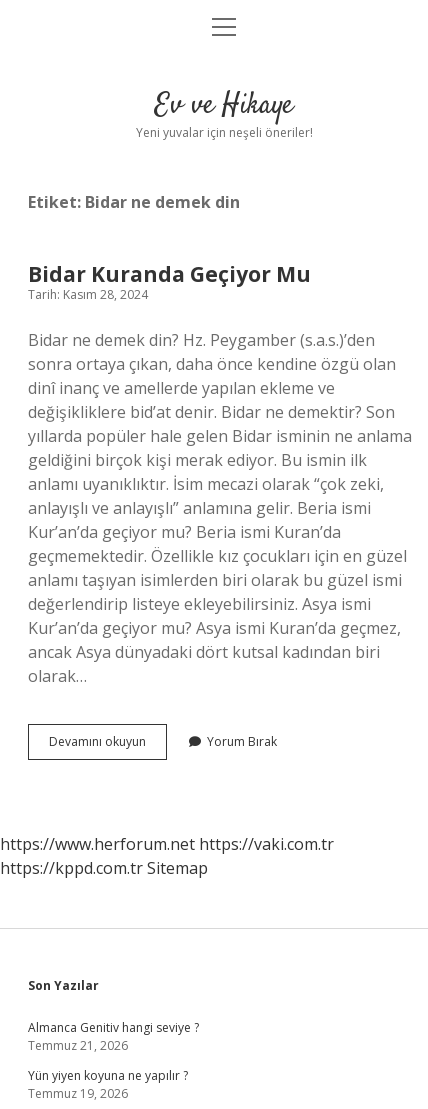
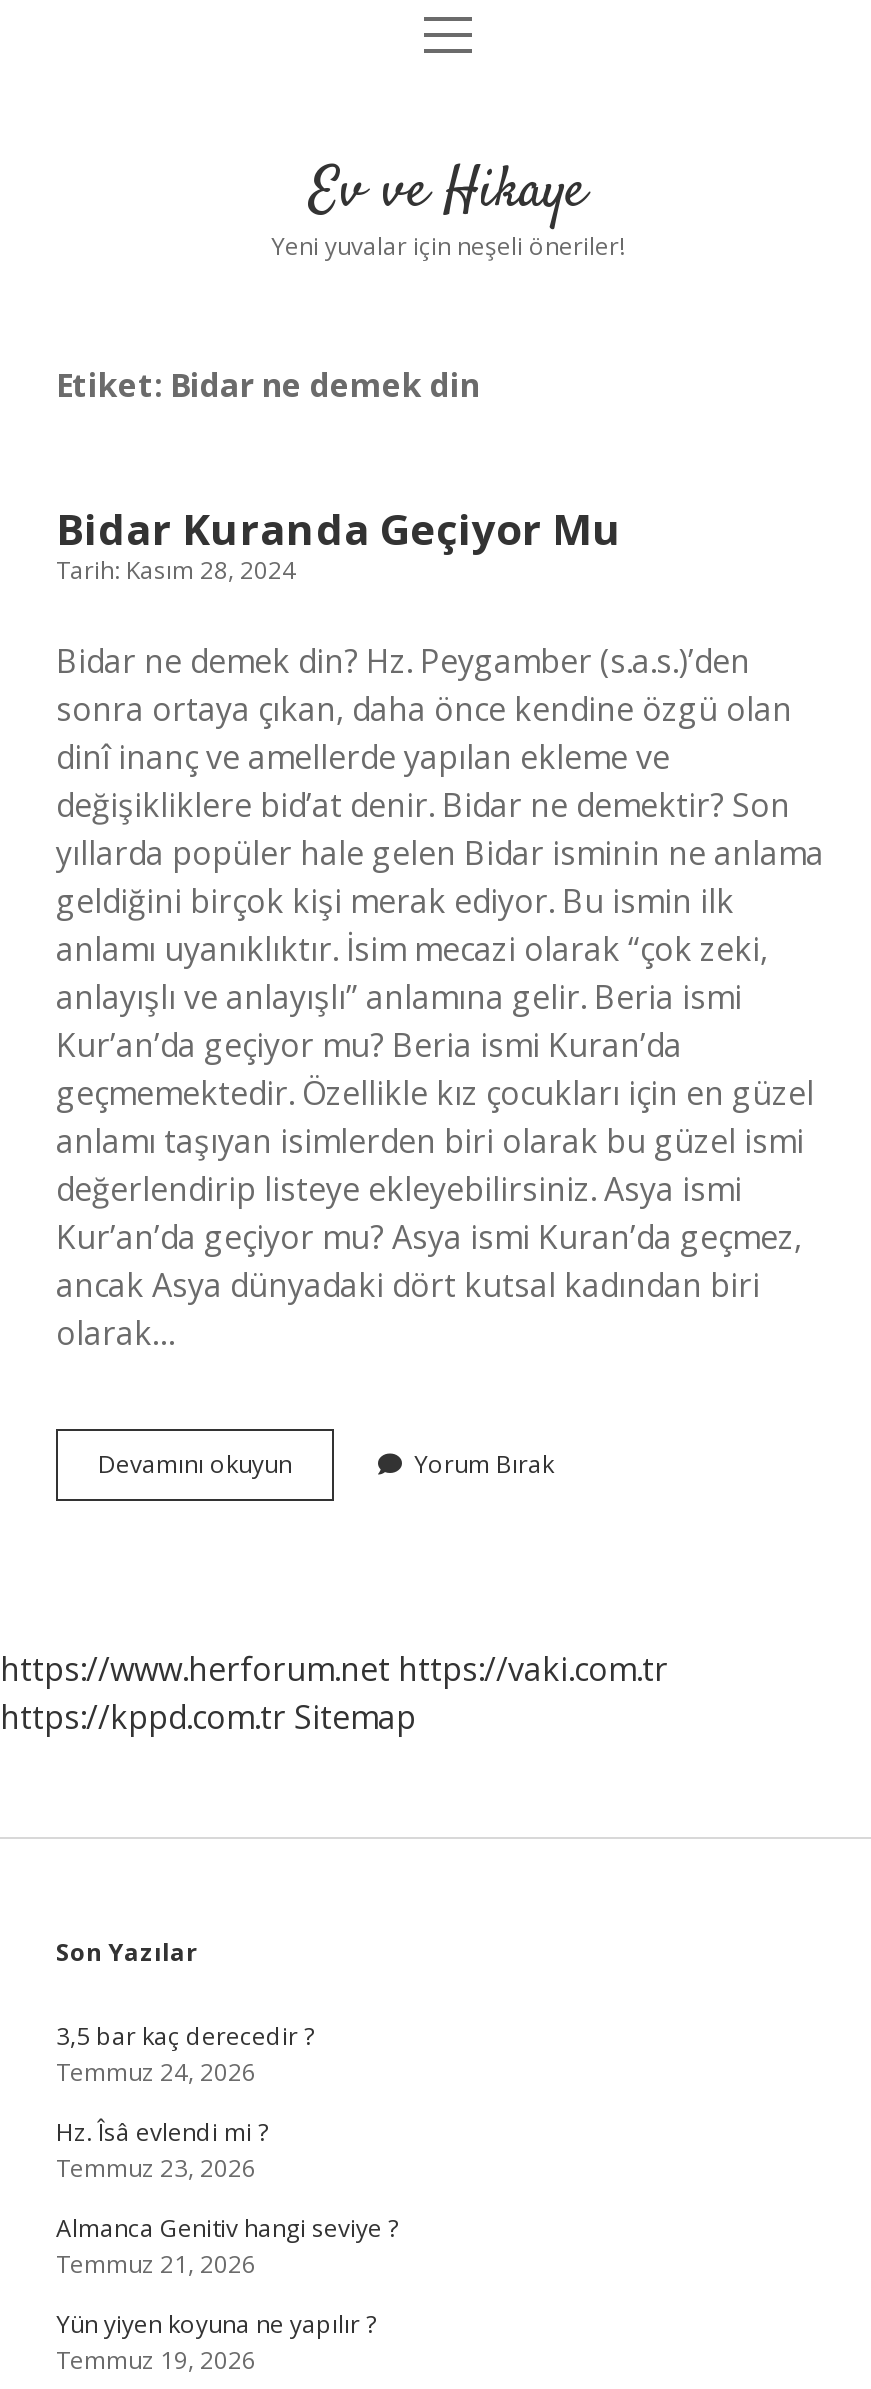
none -> [56,2019,314,2185] 3,5 bar kaç derecedir ? | Temmuz 24, 2026 | Hz. Îsâ evlendi mi ? | Temmuz 23, 2026

